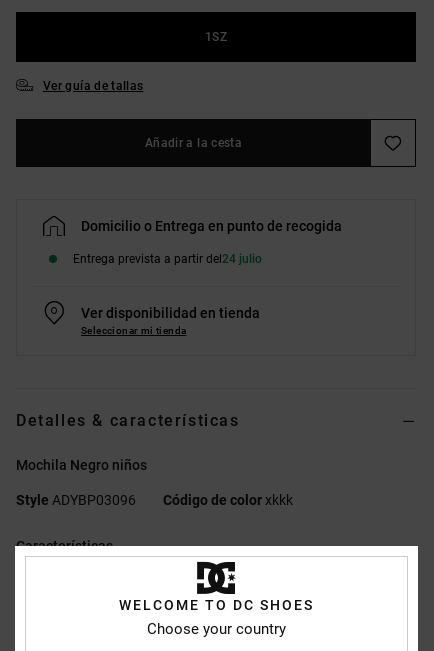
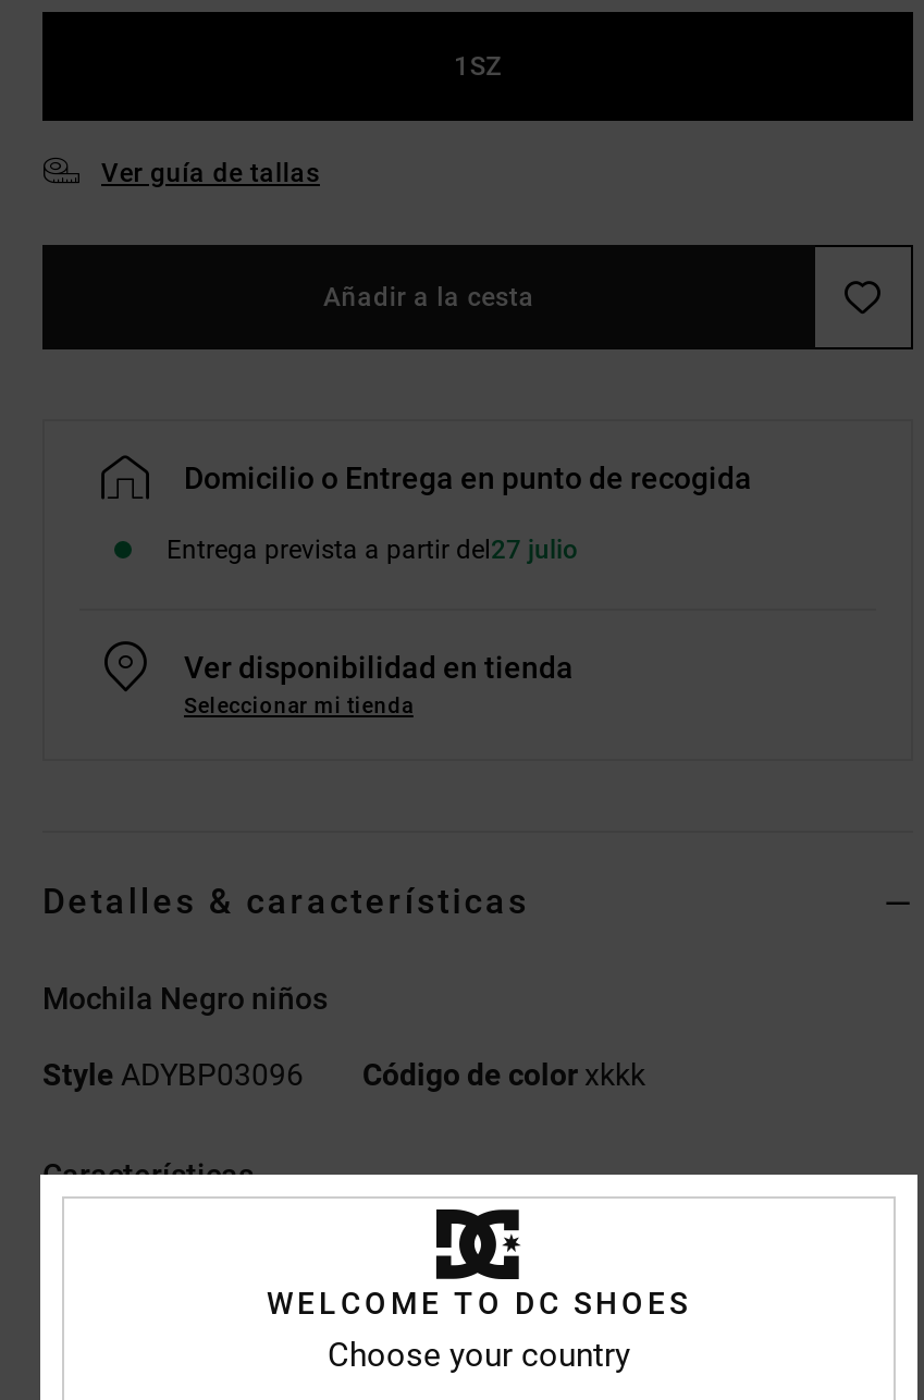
[73,252,262,266] Entrega prevista a partir del24 julio -> [167,534,578,564] Entrega prevista a partir del27 julio

